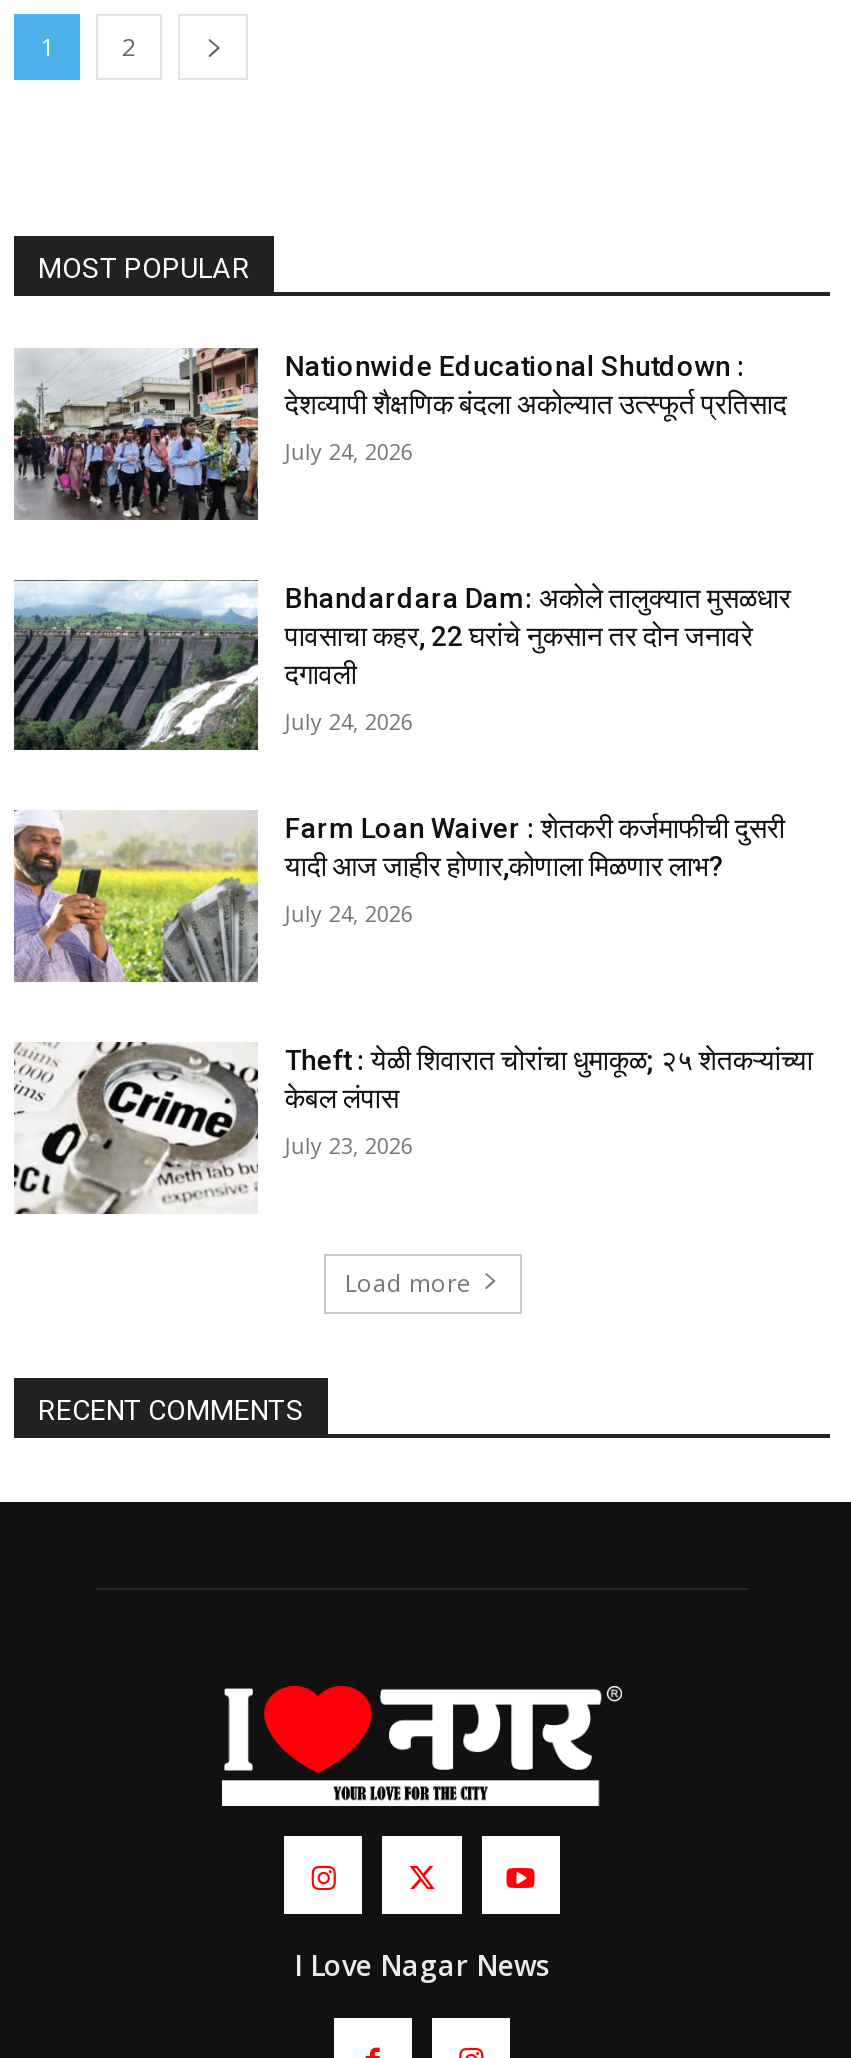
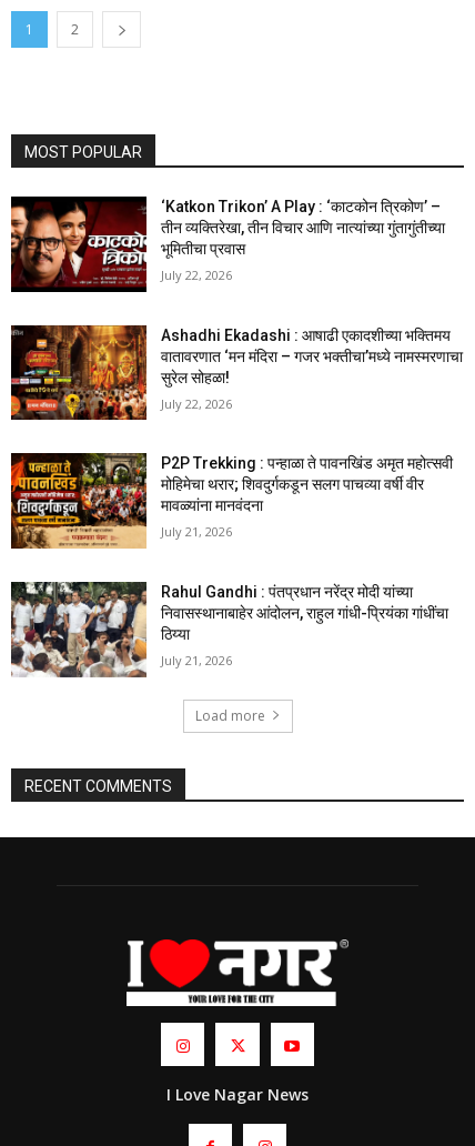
[12,346,787,522] [image] | Nationwide Educational Shutdown : | देशव्यापी शैक्षणिक बंदला अकोल्यात उत्स्फूर्त प्रतिसाद -> [10,195,445,292] [image] | ‘Katkon Trikon’ A Play : ‘काटकोन त्रिकोण’ – | तीन व्यक्तिरेखा, तीन विचार आणि नात्यांच्या गुंतागुंतीच्या | भूमितीचा प्रवास
[285,436,413,466] July 24, 2026 -> [161,267,232,283] July 22, 2026
[12,580,791,752] [image] | Bhandardara Dam: अकोले तालुक्यात मुसळधार | पावसाचा कहर, 22 घरांचे नुकसान तर दोन जनावरे | दगावली -> [10,324,463,421] [image] | Ashadhi Ekadashi : आषाढी एकादशीच्या भक्तिमय | वातावरणात ‘मन मंदिरा – गजर भक्तीचा’मध्ये नामस्मरणाचा | सुरेल सोहळा!
[285,705,413,735] July 24, 2026 -> [161,395,232,412] July 22, 2026
[12,810,785,984] [image] | Farm Loan Waiver : शेतकरी कर्जमाफीची दुसरी | यादी आज जाहीर होणार,कोणाला मिळणार लाभ? -> [10,452,453,550] [image] | P2P Trekking : पन्हाळा ते पावनखिंड अमृत महोत्सवी | मोहिमेचा थरार; शिवदुर्गकडून सलग पाचव्या वर्षी वीर | मावळ्यांना मानवंदना
[285,899,413,929] July 24, 2026 -> [161,523,232,540] July 21, 2026
[14,1042,813,1216] [image] | Theft : येळी शिवारात चोरांचा धुमाकूळ; २५ शेतकऱ्यांच्या | केबल लंपास -> [10,581,449,678] [image] | Rahul Gandhi : पंतप्रधान नरेंद्र मोदी यांच्या | निवासस्थानाबाहेर आंदोलन, राहुल गांधी-प्रियंका गांधींचा | ठिय्या
[285,1130,413,1160] July 23, 2026 -> [161,652,232,668] July 21, 2026

